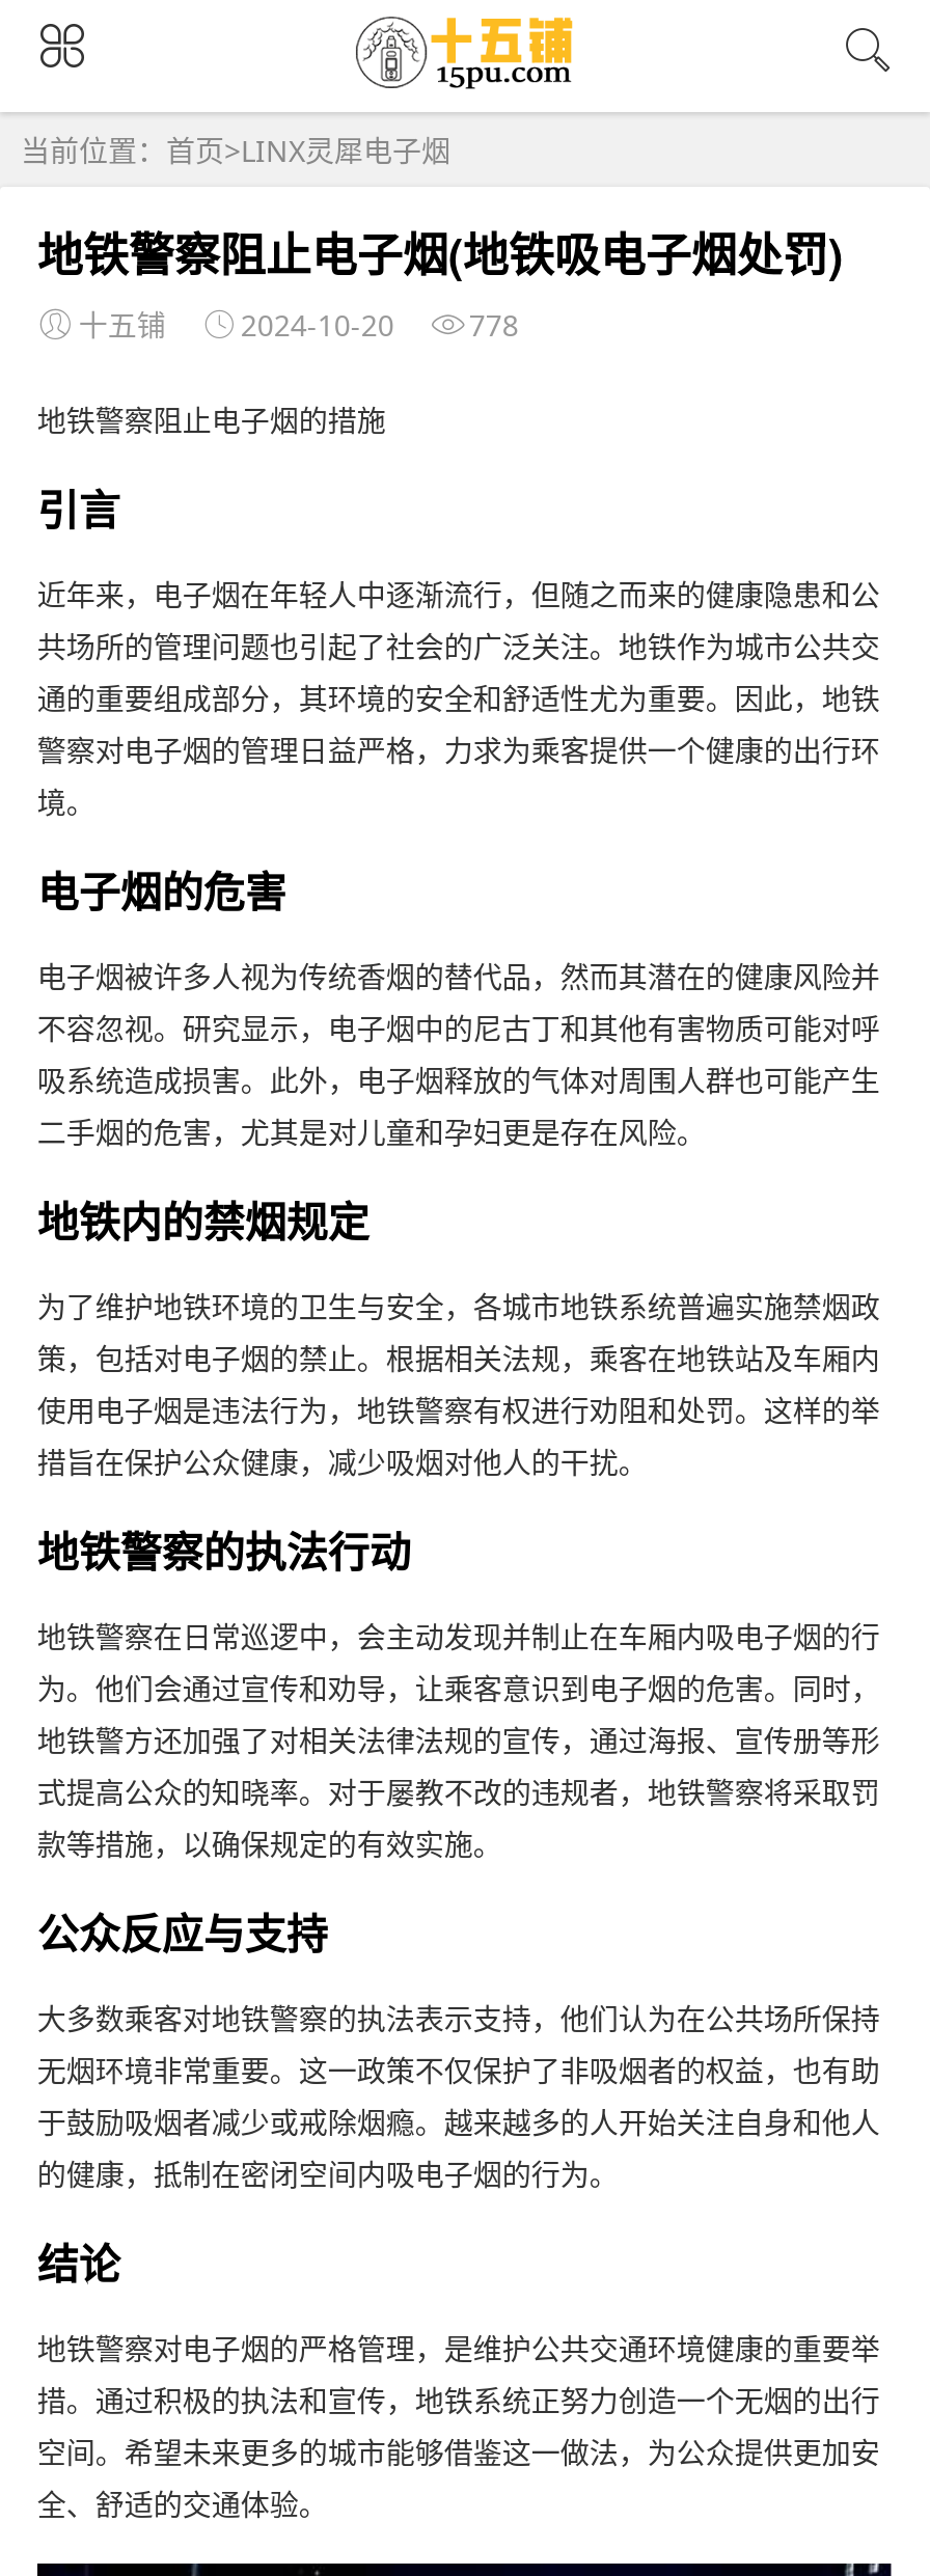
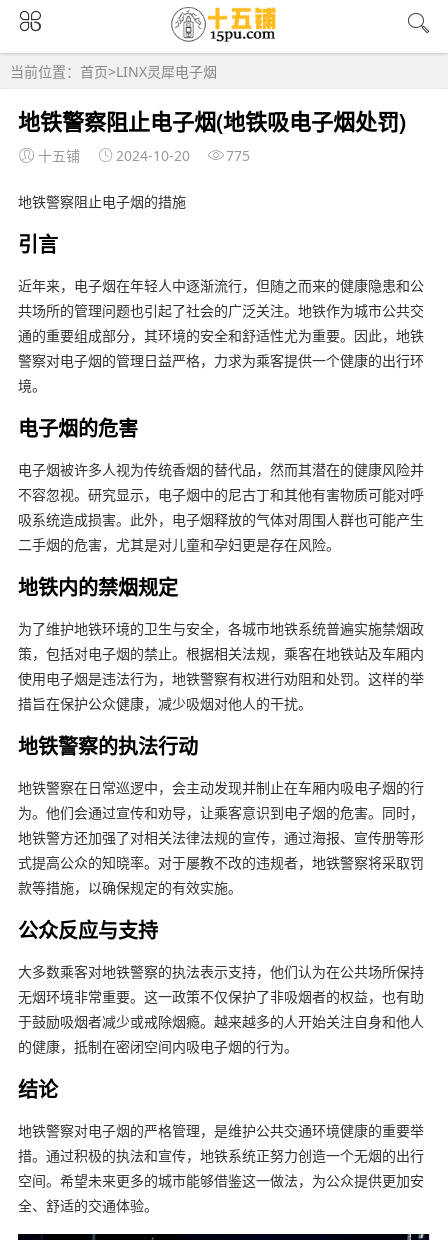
[79,305,519,344] 十五铺 2024-10-20 778 -> [38,146,250,165] 十五铺 2024-10-20 775

